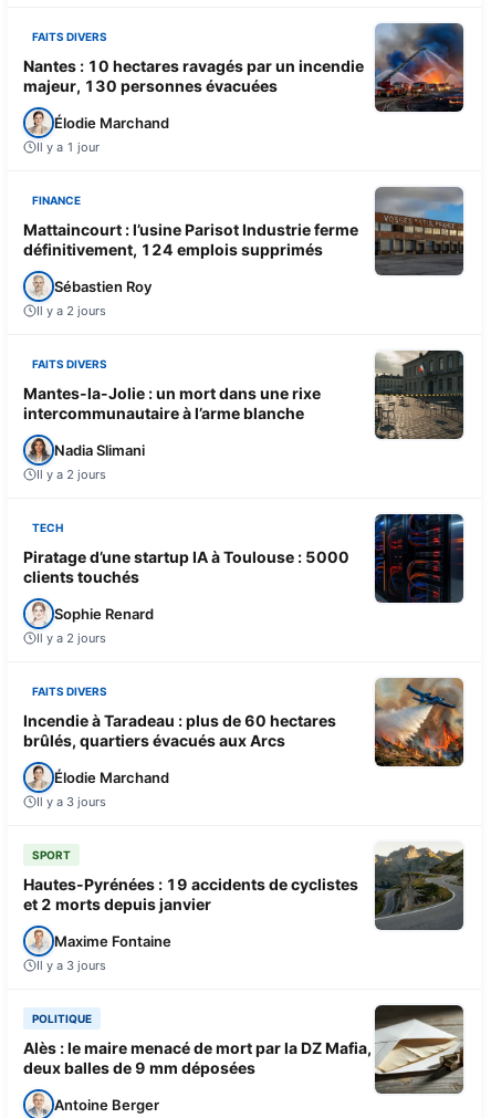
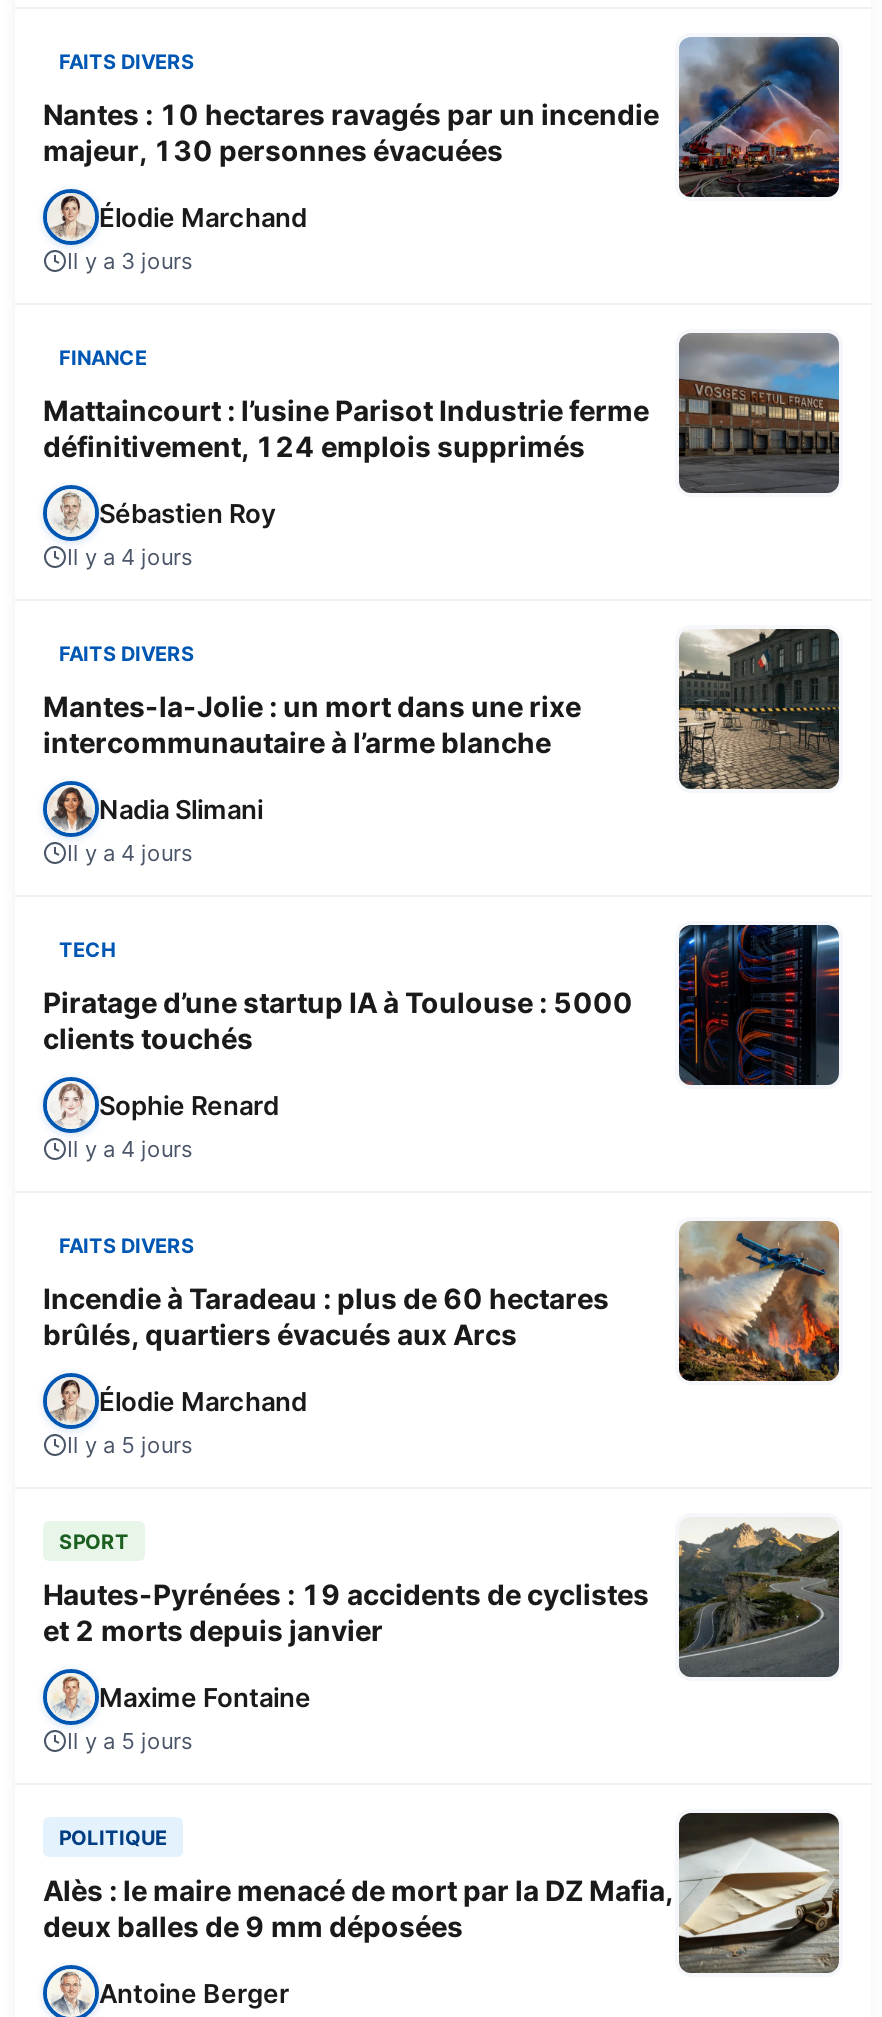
[36,139,100,154] Il y a 1 jour -> [67,246,193,274] Il y a 3 jours
[36,303,106,318] Il y a 2 jours -> [67,542,193,570] Il y a 4 jours
[36,466,106,482] Il y a 2 jours -> [67,838,193,866] Il y a 4 jours
[36,630,106,645] Il y a 2 jours -> [67,1134,193,1162] Il y a 4 jours
[36,794,106,809] Il y a 3 jours -> [67,1430,193,1458] Il y a 5 jours
[36,957,106,973] Il y a 3 jours -> [67,1726,193,1754] Il y a 5 jours

